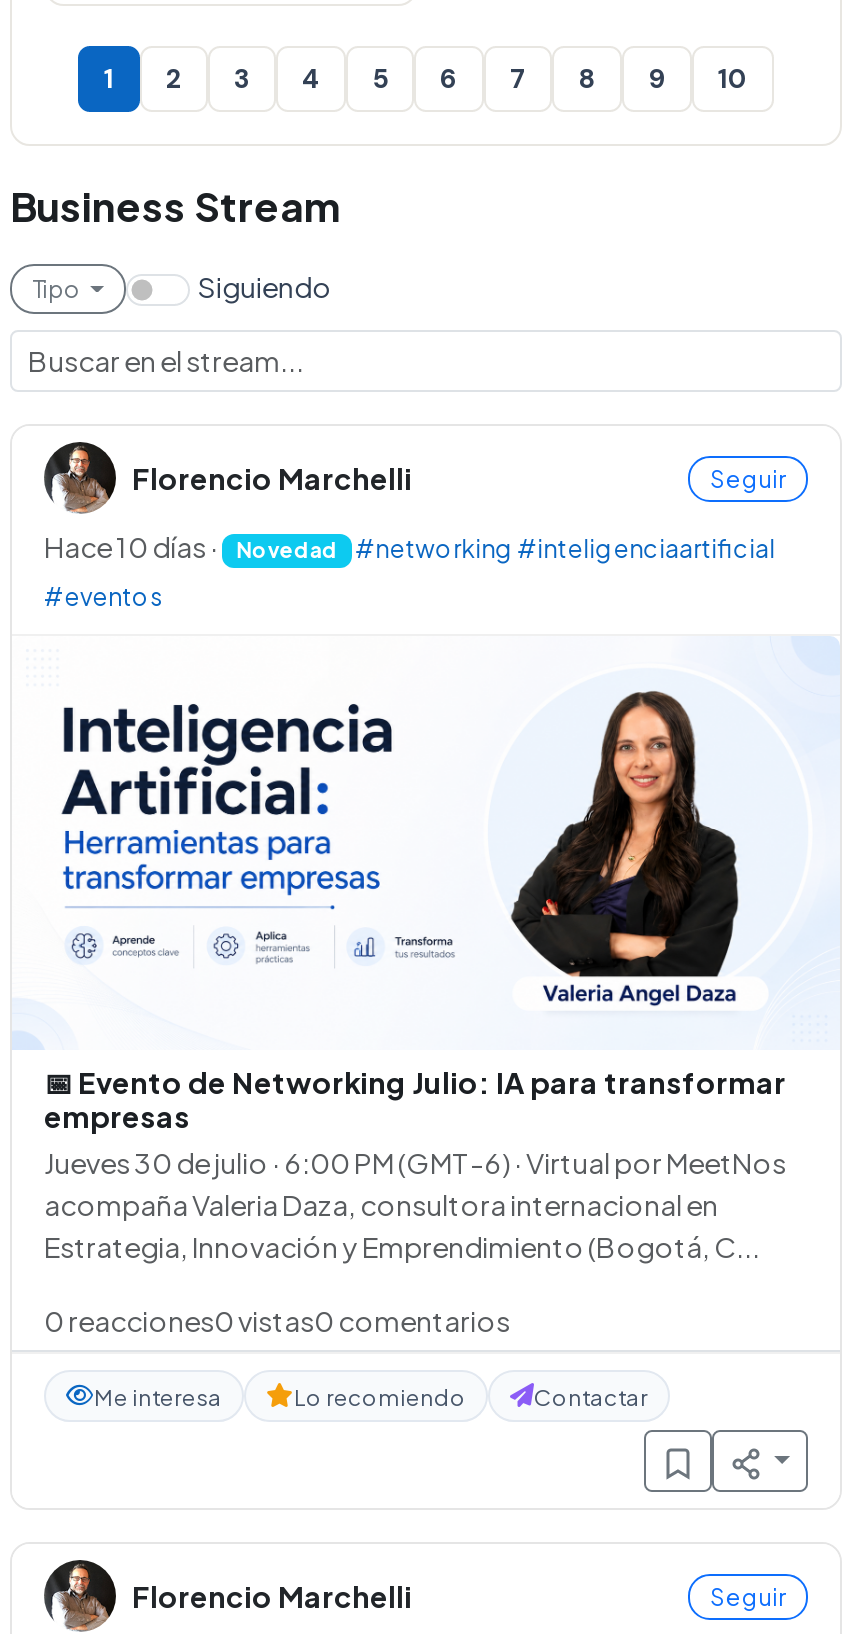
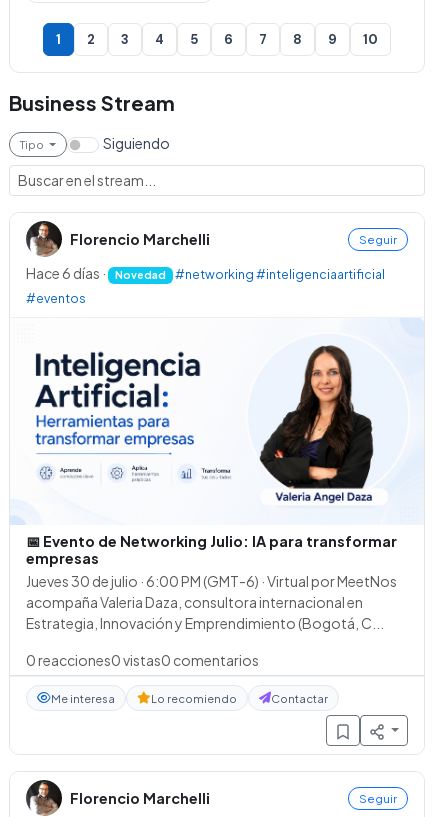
[44,528,775,564] Hace 10 días · Novedad #networking #inteligenciaartificial -> [26,264,385,282] Hace 6 días · Novedad #networking #inteligenciaartificial

